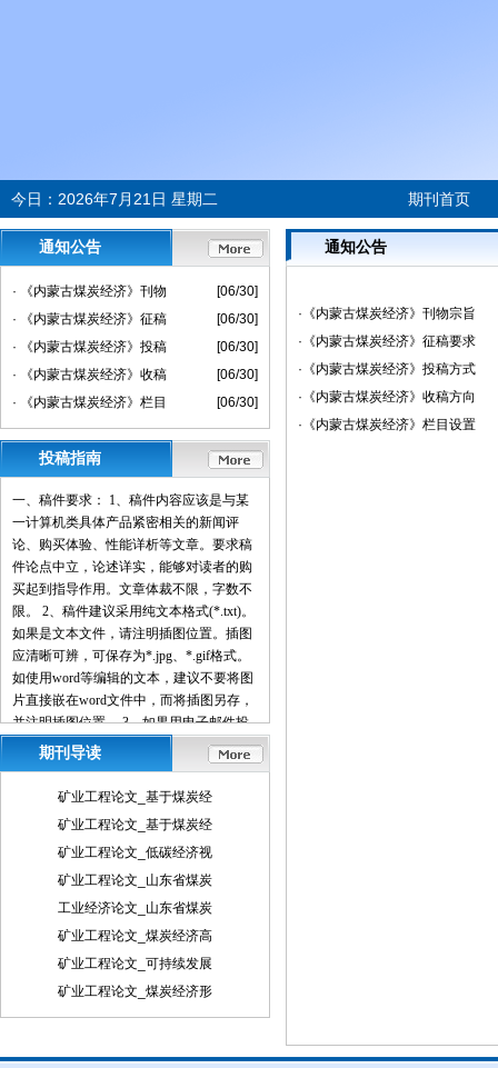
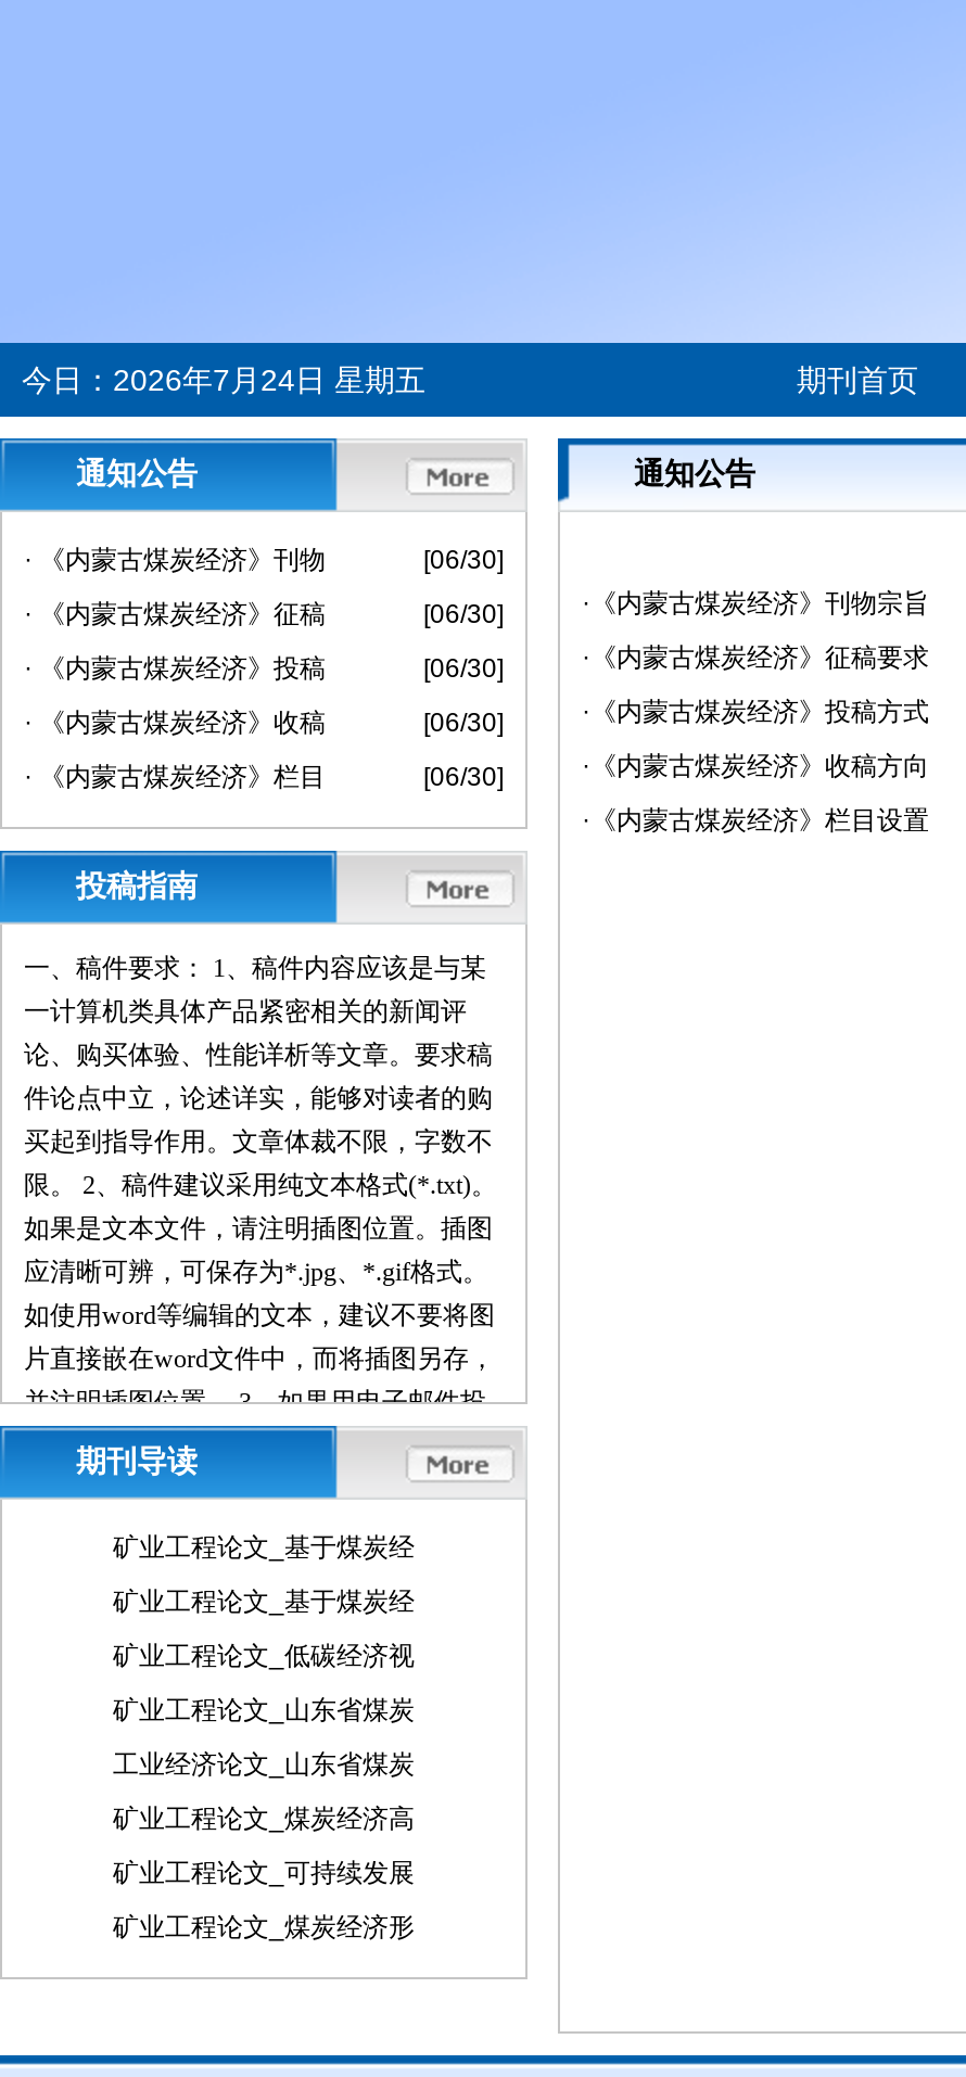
[11,190,218,208] 今日：2026年7月21日 星期二 -> [22,362,425,397] 今日：2026年7月24日 星期五

